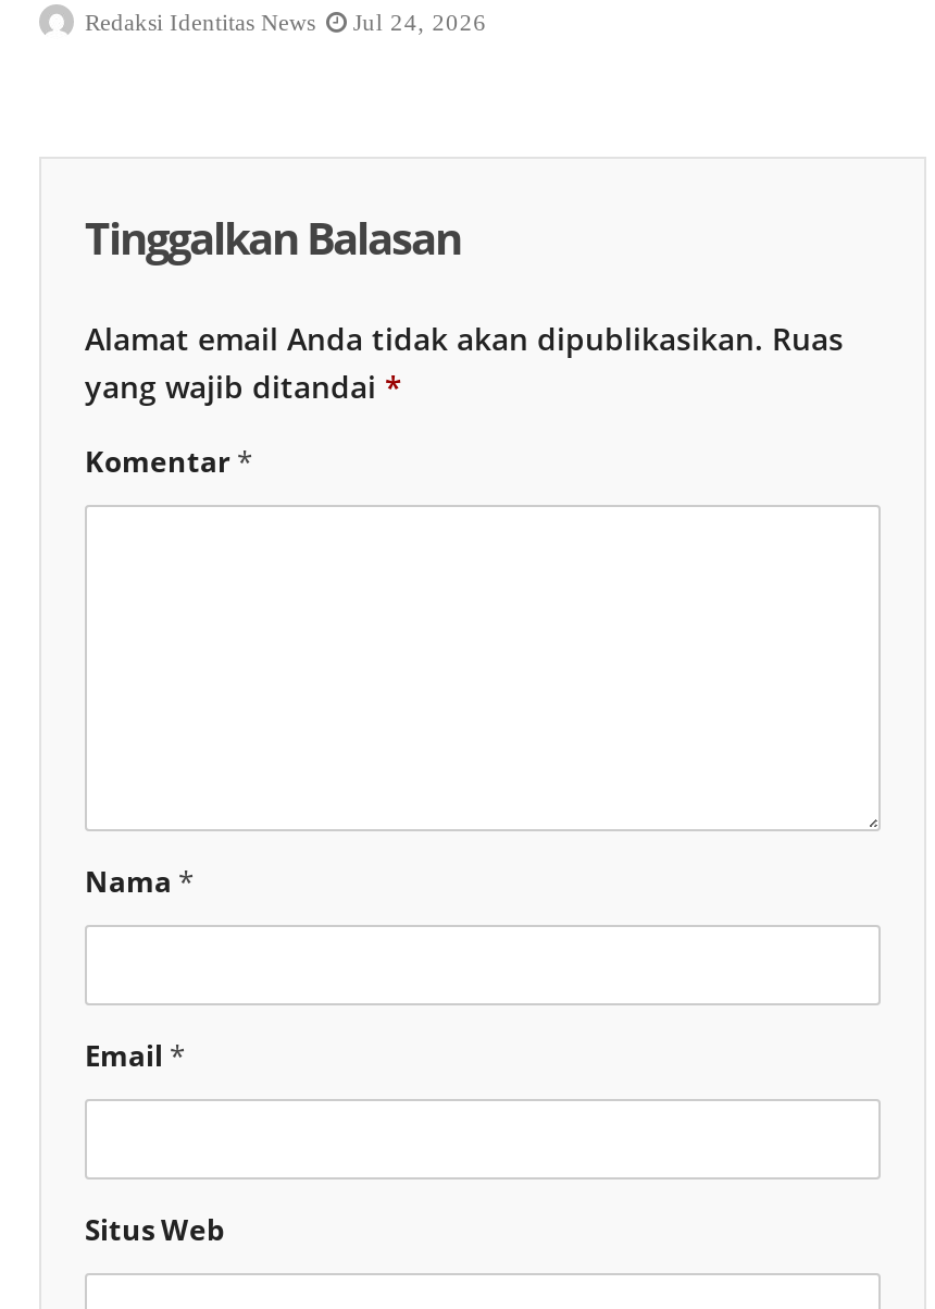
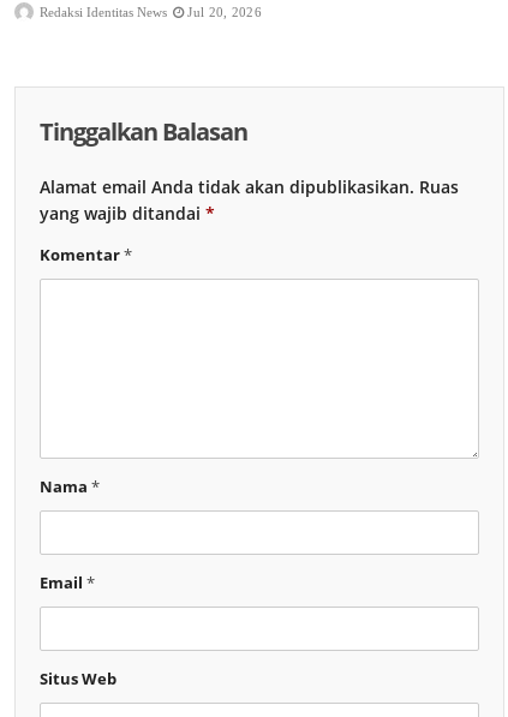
[85,9,487,35] Redaksi Identitas News Jul 24, 2026 -> [40,5,262,19] Redaksi Identitas News Jul 20, 2026

